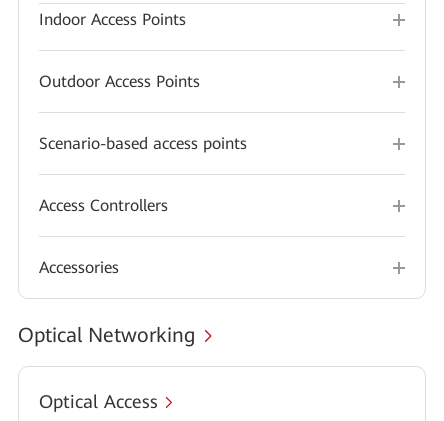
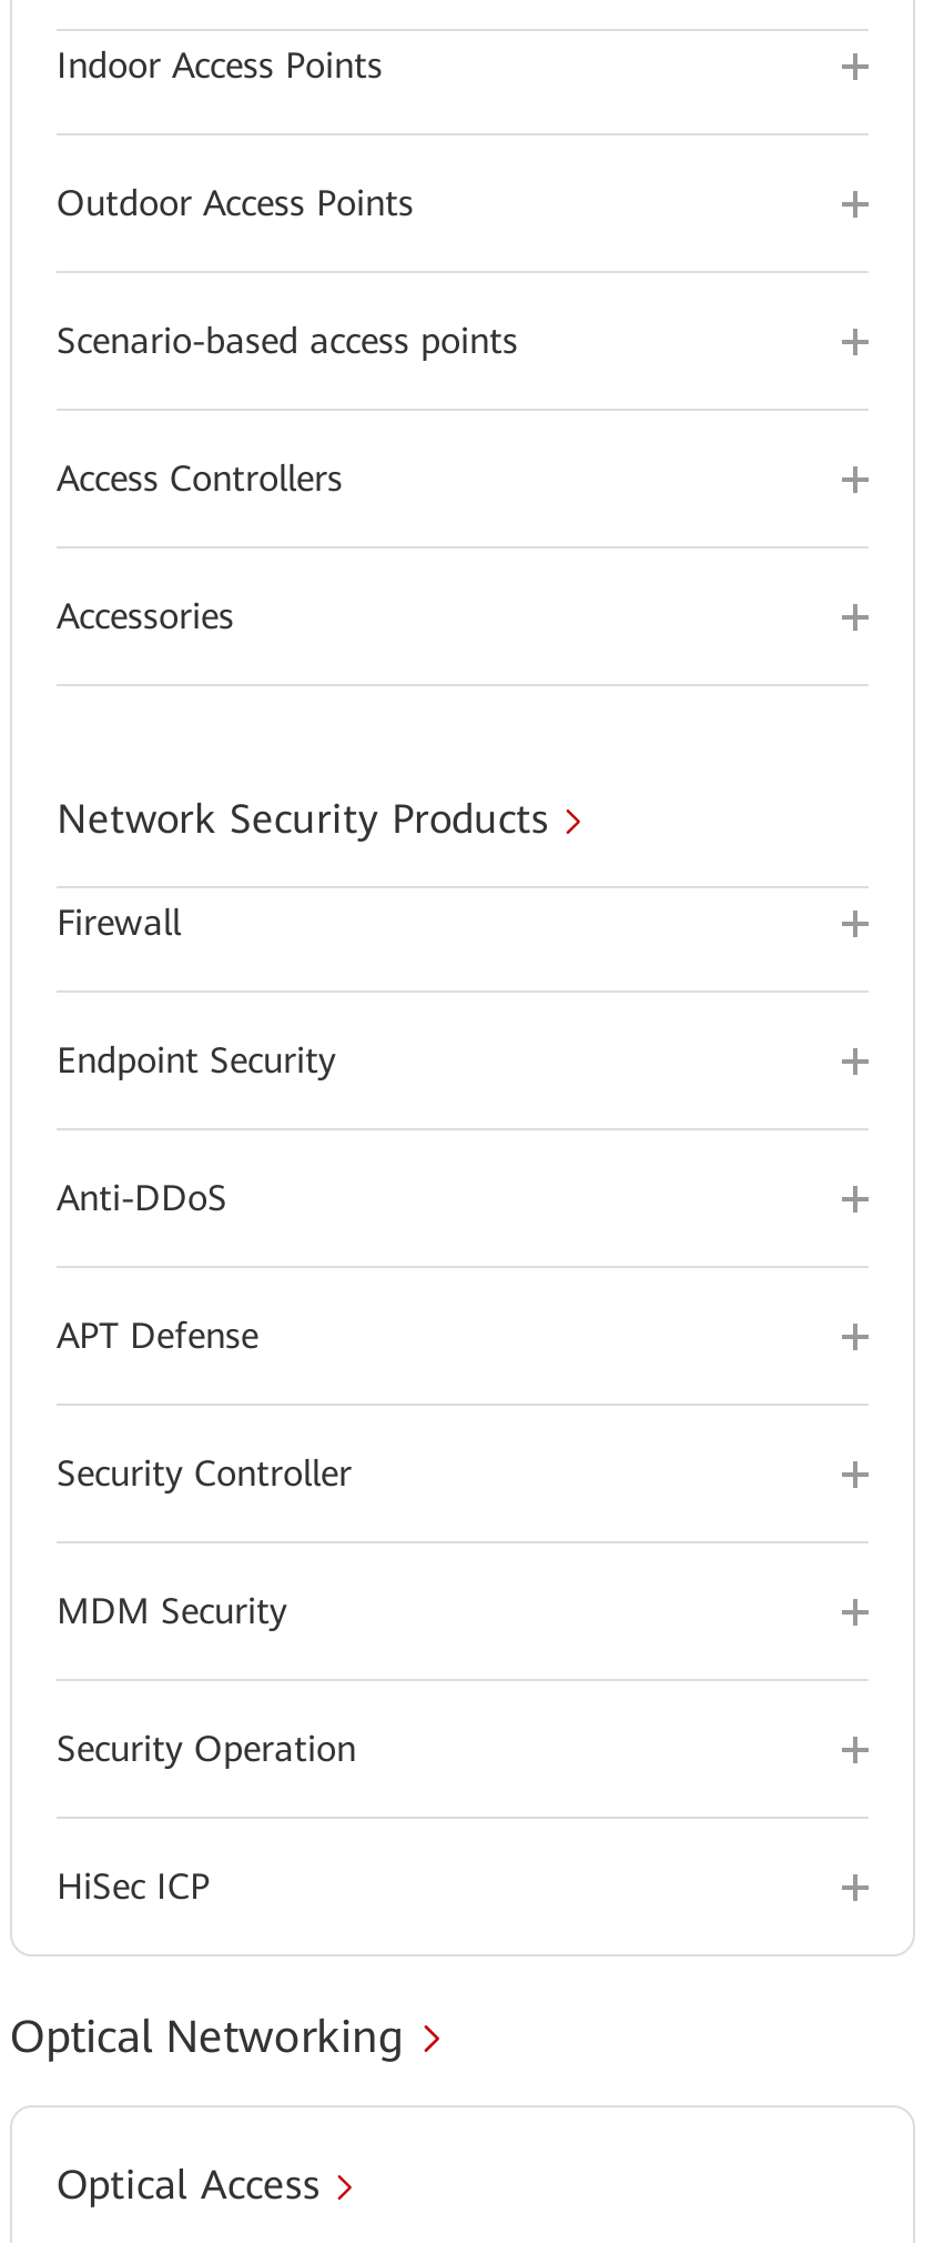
none -> [57,795,549,1908] Network Security Products | Firewall | Endpoint Security | Anti-DDoS | APT Defense | Security Controller | MDM Security | Security Operation | HiSec ICP

